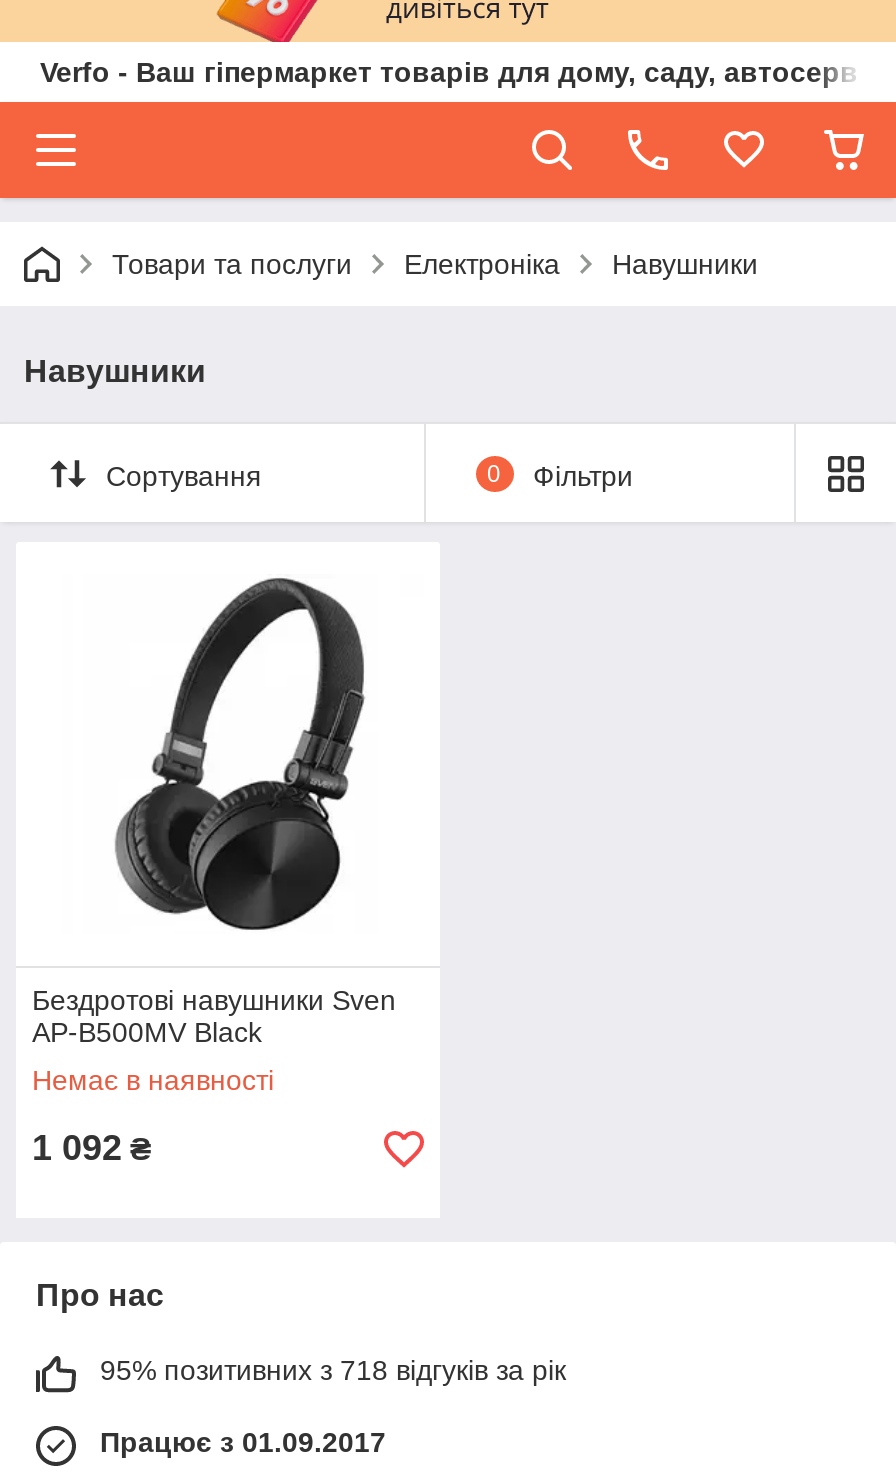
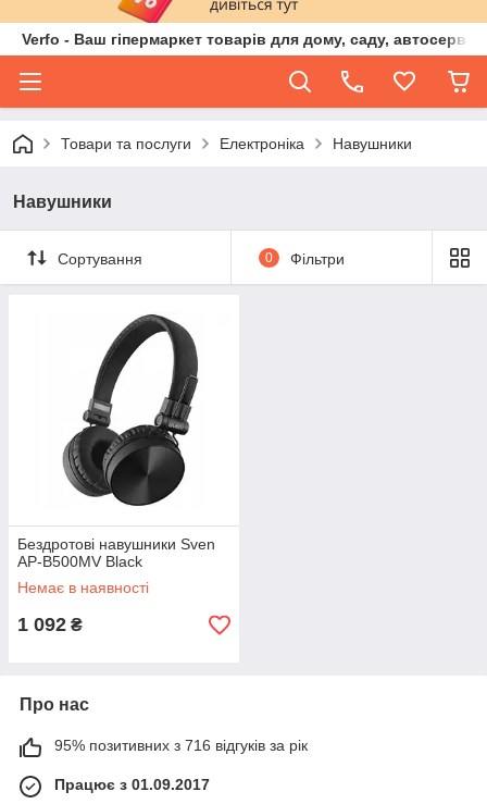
[100,1354,566,1386] 95% позитивних з 718 відгуків за рік -> [54,737,308,754] 95% позитивних з 716 відгуків за рік

